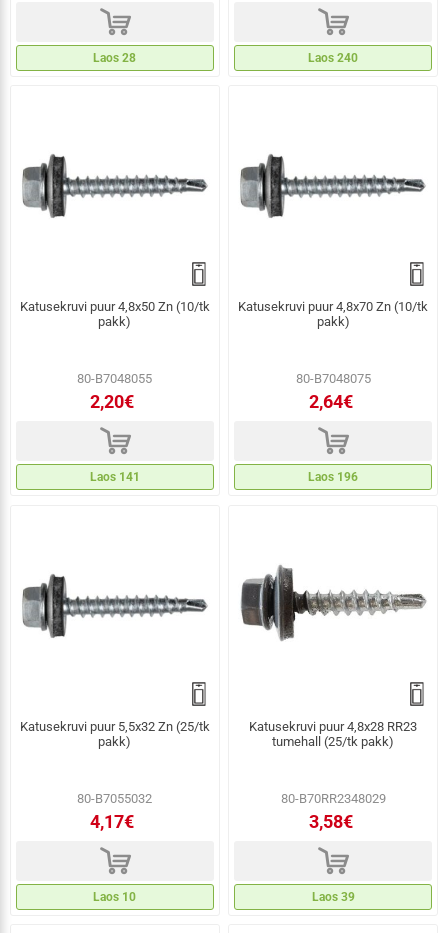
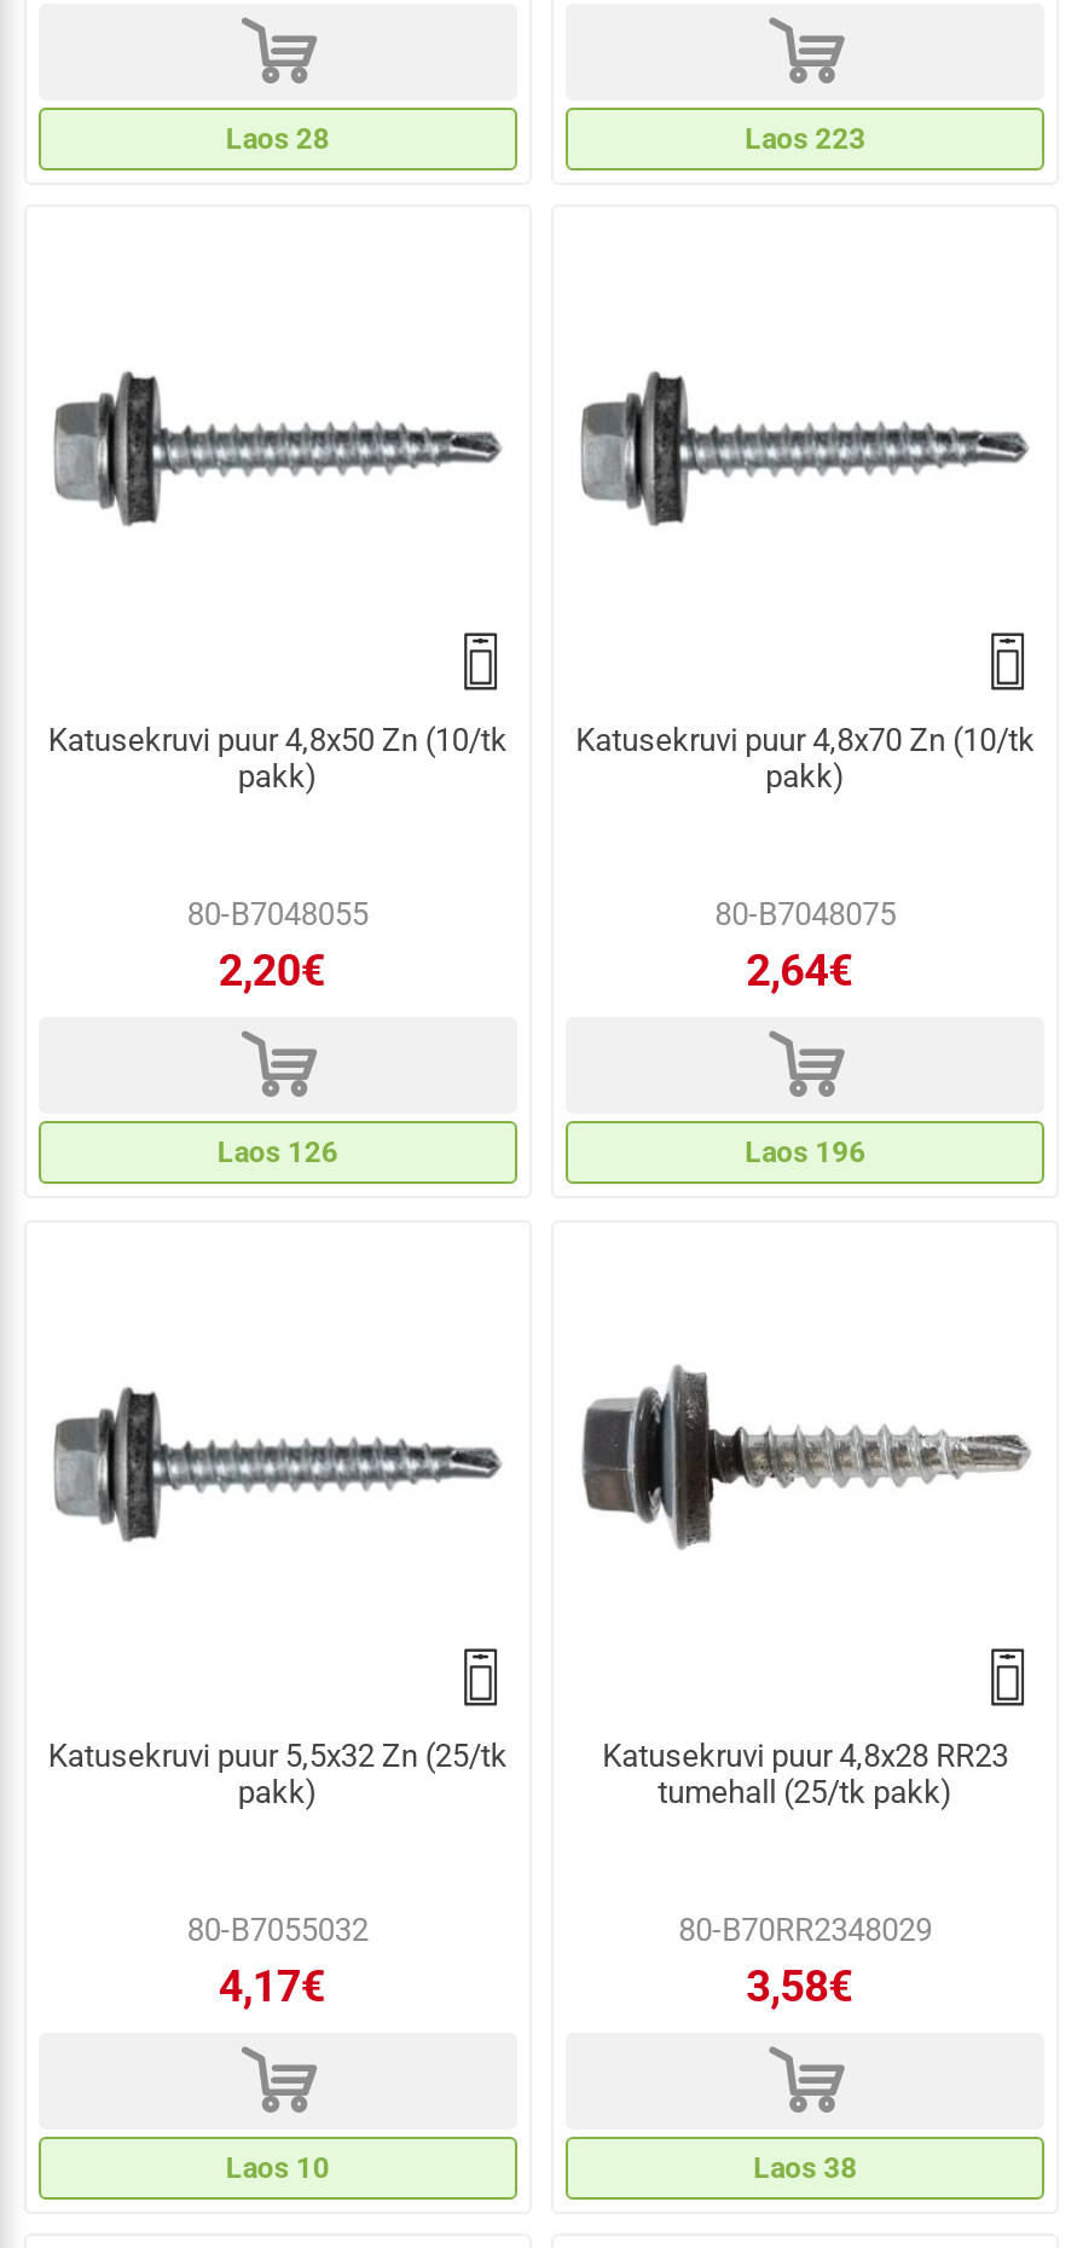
[308,50,358,64] Laos 240 -> [745,121,866,155] Laos 223
[90,470,140,484] Laos 141 -> [217,1136,338,1170] Laos 126
[312,890,355,904] Laos 39 -> [753,2150,857,2184] Laos 38

